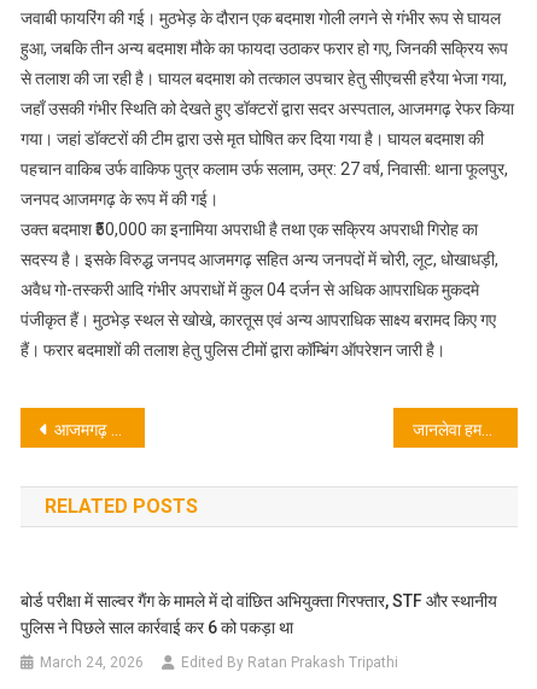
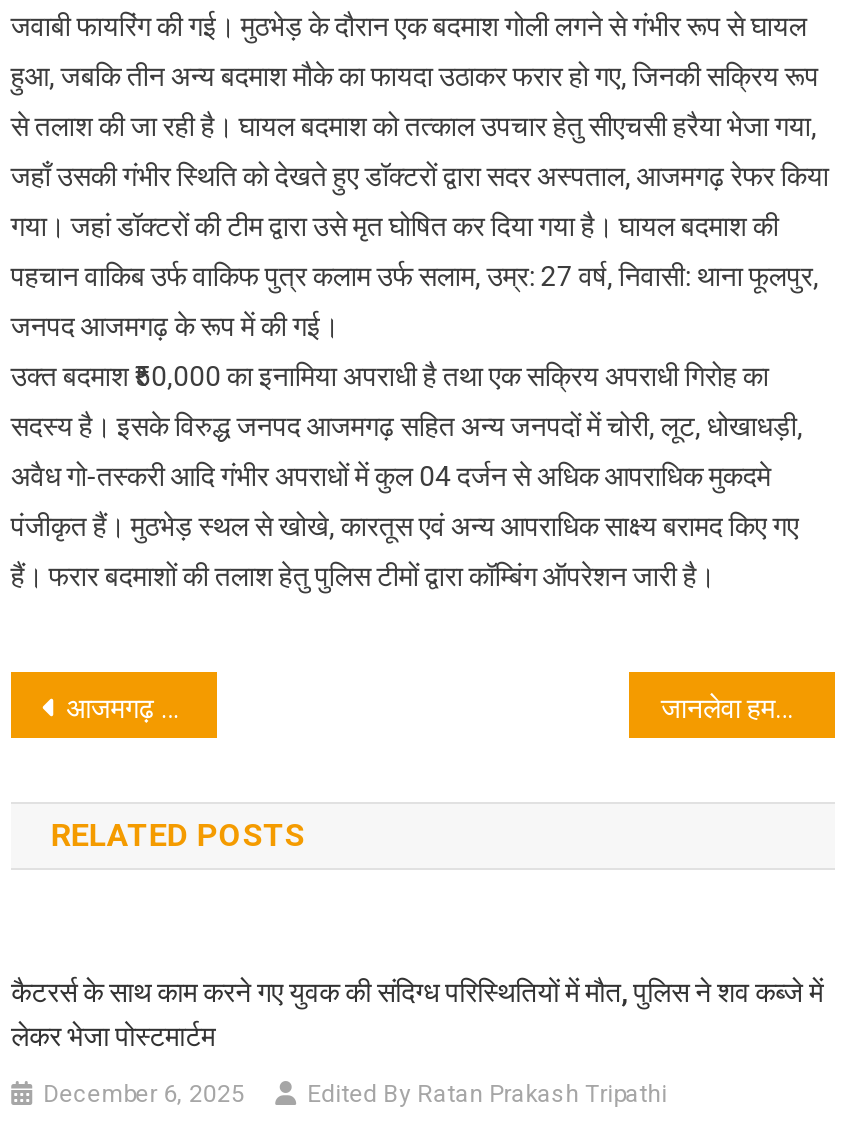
[21,591,497,637] बोर्ड परीक्षा में साल्वर गैंग के मामले में दो वांछित अभियुक्ता गिरफ्तार, STF और स्थानीय | पुलिस ने पिछले साल कार्रवाई कर 6 को पकड़ा था -> [11,976,823,1052] कैटरर्स के साथ काम करने गए युवक की संदिग्ध परिस्थितियों में मौत, पुलिस ने शव कब्जे में | लेकर भेजा पोस्टमार्टम
[40,654,144,671] March 24, 2026 -> [43,1080,245,1108] December 6, 2025

